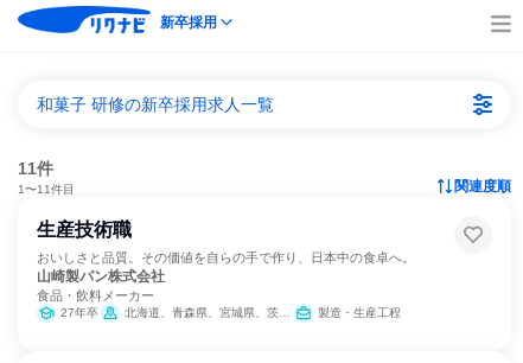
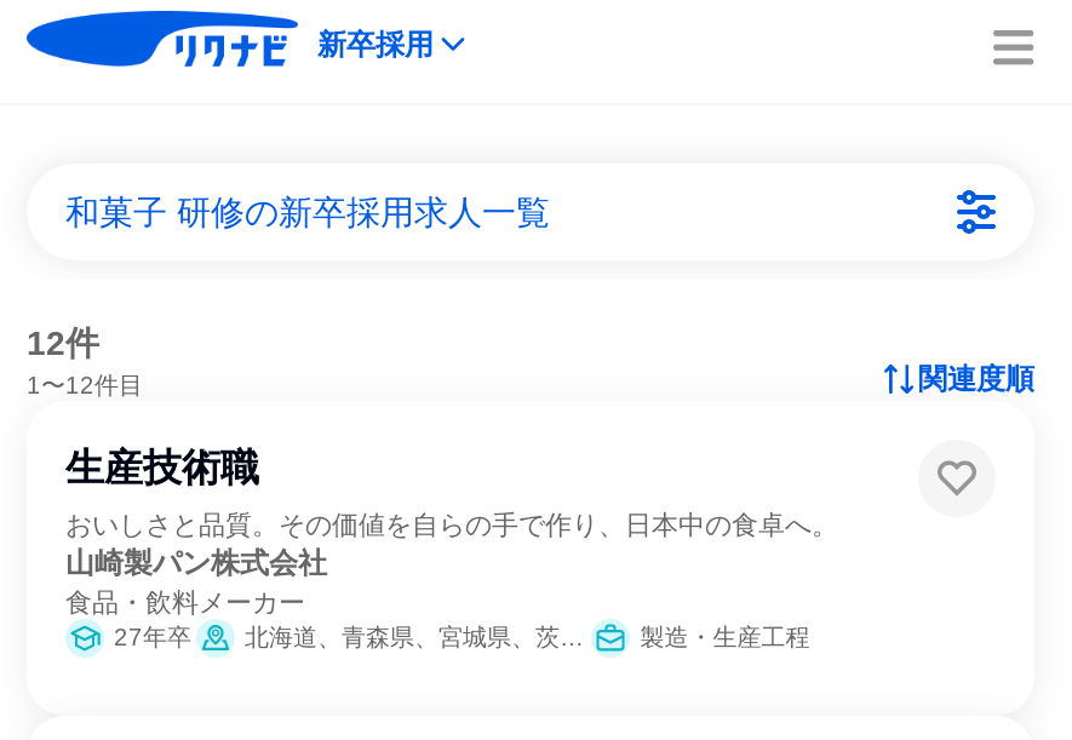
[18,159,53,178] 11件 -> [27,323,99,362] 12件
[18,183,75,196] 1〜11件目 -> [27,372,143,398] 1〜12件目

